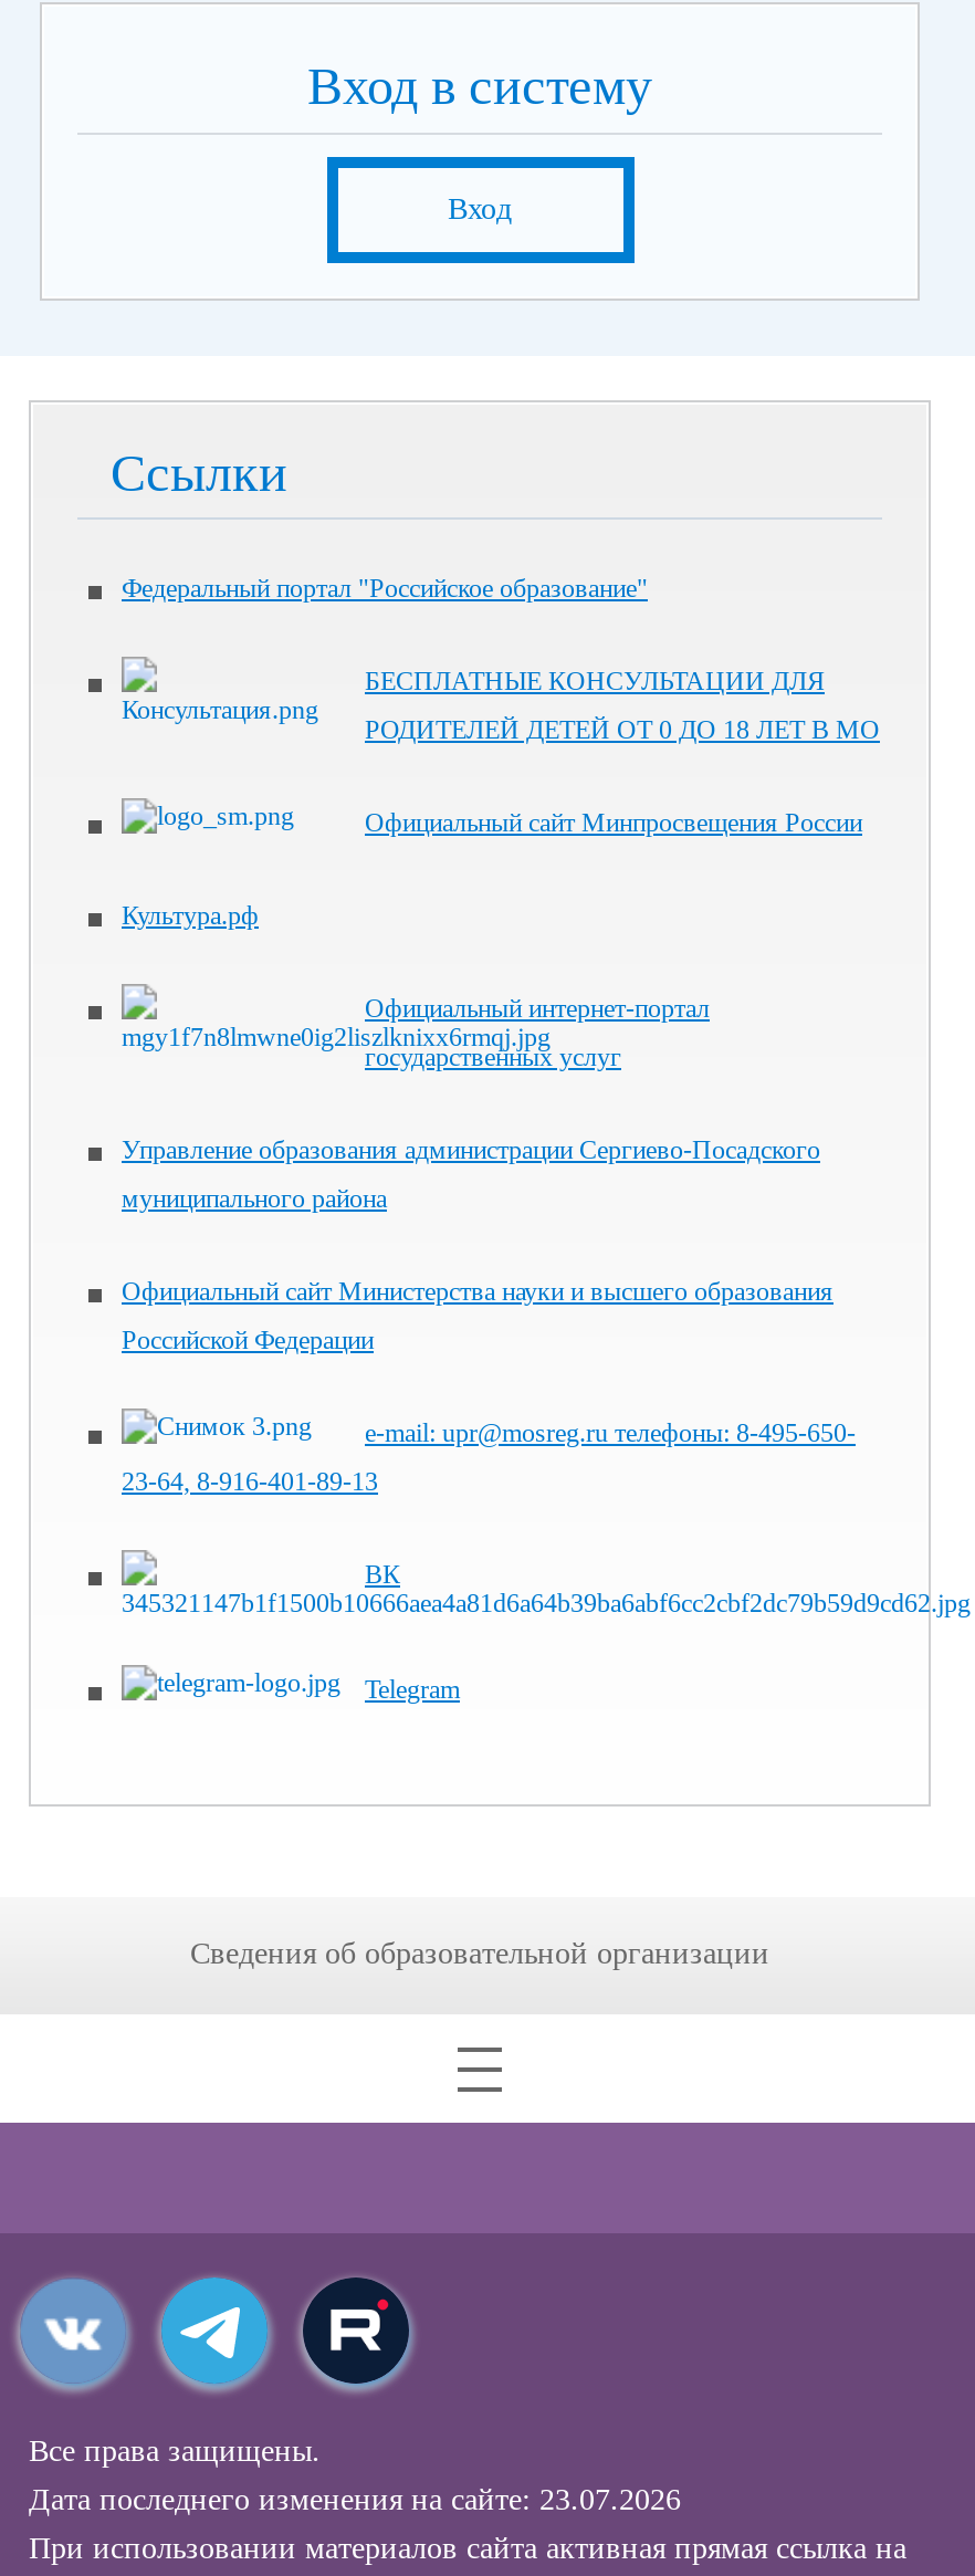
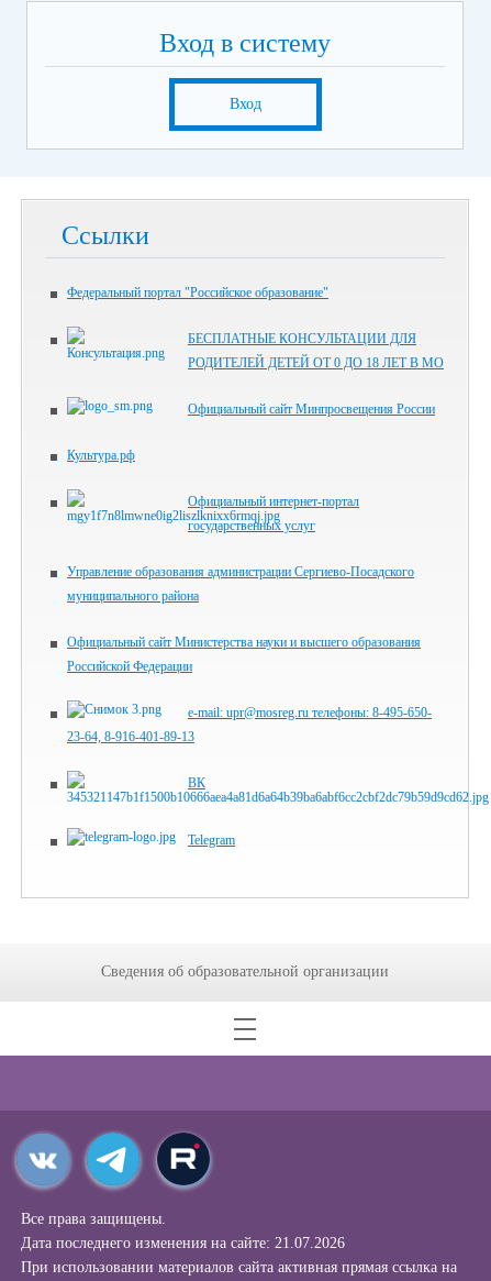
[29,2484,681,2517] Дата последнего изменения на сайте: 23.07.2026 -> [21,1235,345,1252] Дата последнего изменения на сайте: 21.07.2026

